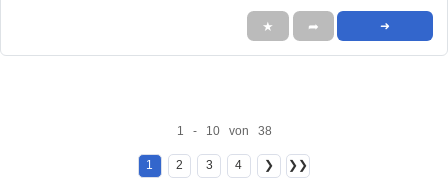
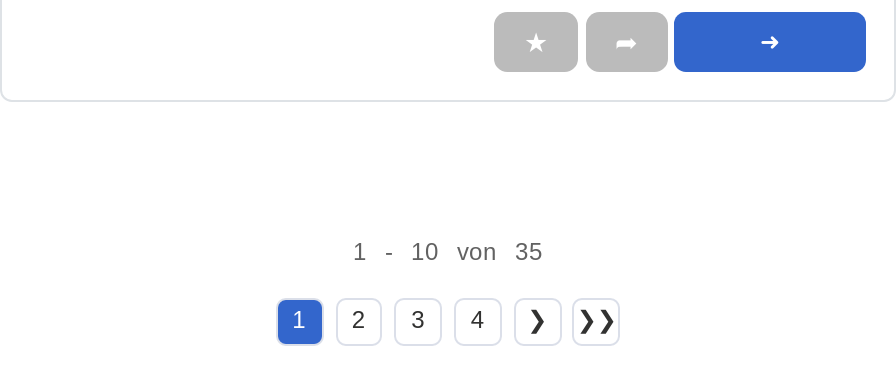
[176,124,271,138] 1 - 10 von 38 -> [353,238,543,266] 1 - 10 von 35

